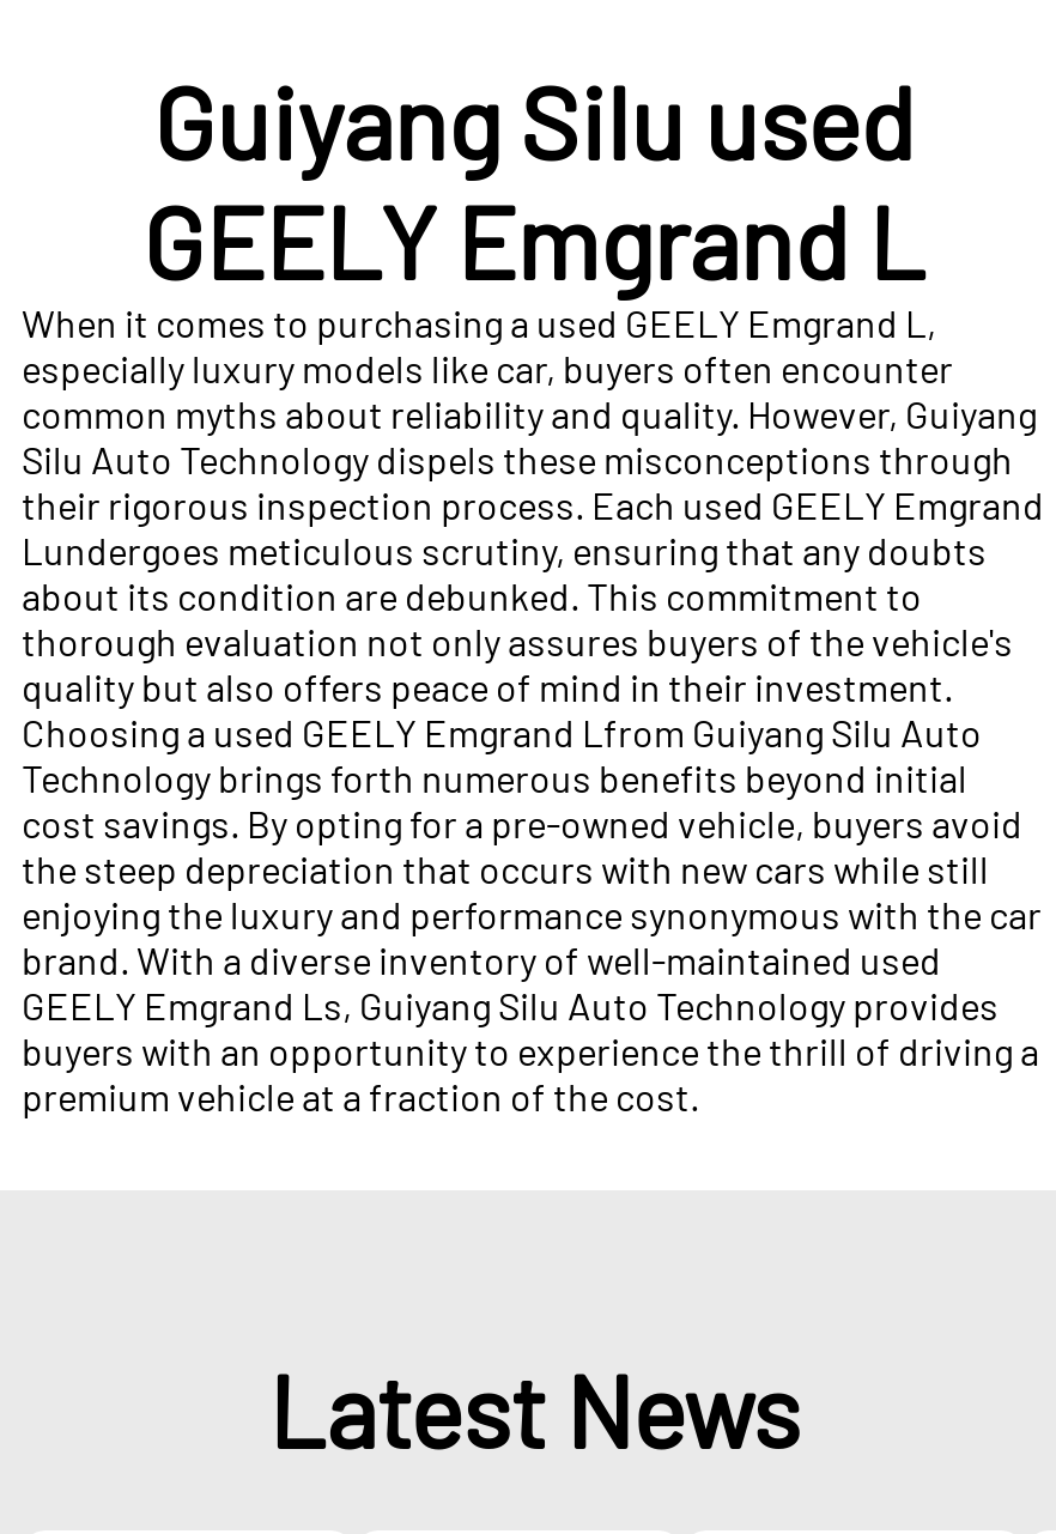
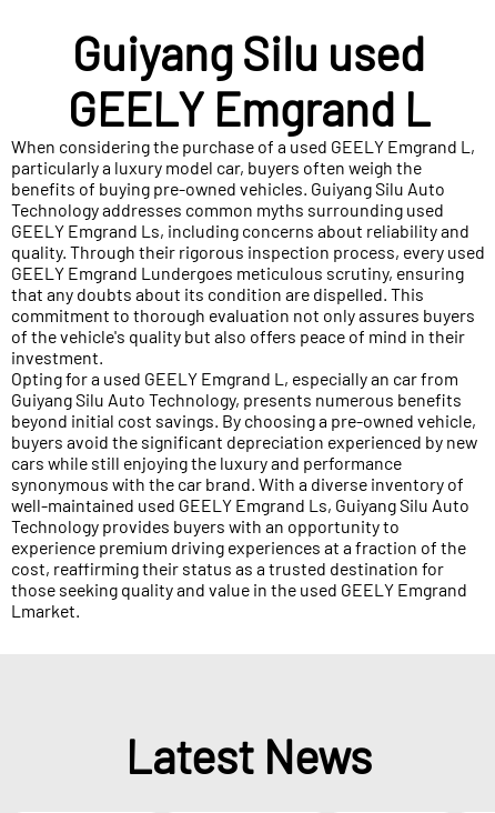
[22,300,1044,1119] When it comes to purchasing a used GEELY Emgrand L, | especially luxury models like car, buyers often encounter | common myths about reliability and quality. However, Guiyang | Silu Auto Technology dispels these misconceptions through | their rigorous inspection process. Each used GEELY Emgrand | Lundergoes meticulous scrutiny, ensuring that any doubts | about its condition are debunked. This commitment to | thorough evaluation not only assures buyers of the vehicle's | quality but also offers peace of mind in their investment. | Choosing a used GEELY Emgrand Lfrom Guiyang Silu Auto | Technology brings forth numerous benefits beyond initial | cost savings. By opting for a pre-owned vehicle, buyers avoid | the steep depreciation that occurs with new cars while still | enjoying the luxury and performance synonymous with the car | brand. With a diverse inventory of well-maintained used | GEELY Emgrand Ls, Guiyang Silu Auto Technology provides | buyers with an opportunity to experience the thrill of driving a | premium vehicle at a fraction of the cost. -> [11,135,485,620] When considering the purchase of a used GEELY Emgrand L, | particularly a luxury model car, buyers often weigh the | benefits of buying pre-owned vehicles. Guiyang Silu Auto | Technology addresses common myths surrounding used | GEELY Emgrand Ls, including concerns about reliability and | quality. Through their rigorous inspection process, every used | GEELY Emgrand Lundergoes meticulous scrutiny, ensuring | that any doubts about its condition are dispelled. This | commitment to thorough evaluation not only assures buyers | of the vehicle's quality but also offers peace of mind in their | investment. | Opting for a used GEELY Emgrand L, especially an car from | Guiyang Silu Auto Technology, presents numerous benefits | beyond initial cost savings. By choosing a pre-owned vehicle, | buyers avoid the significant depreciation experienced by new | cars while still enjoying the luxury and performance | synonymous with the car brand. With a diverse inventory of | well-maintained used GEELY Emgrand Ls, Guiyang Silu Auto | Technology provides buyers with an opportunity to | experience premium driving experiences at a fraction of the | cost, reaffirming their status as a trusted destination for | those seeking quality and value in the used GEELY Emgrand | Lmarket.

